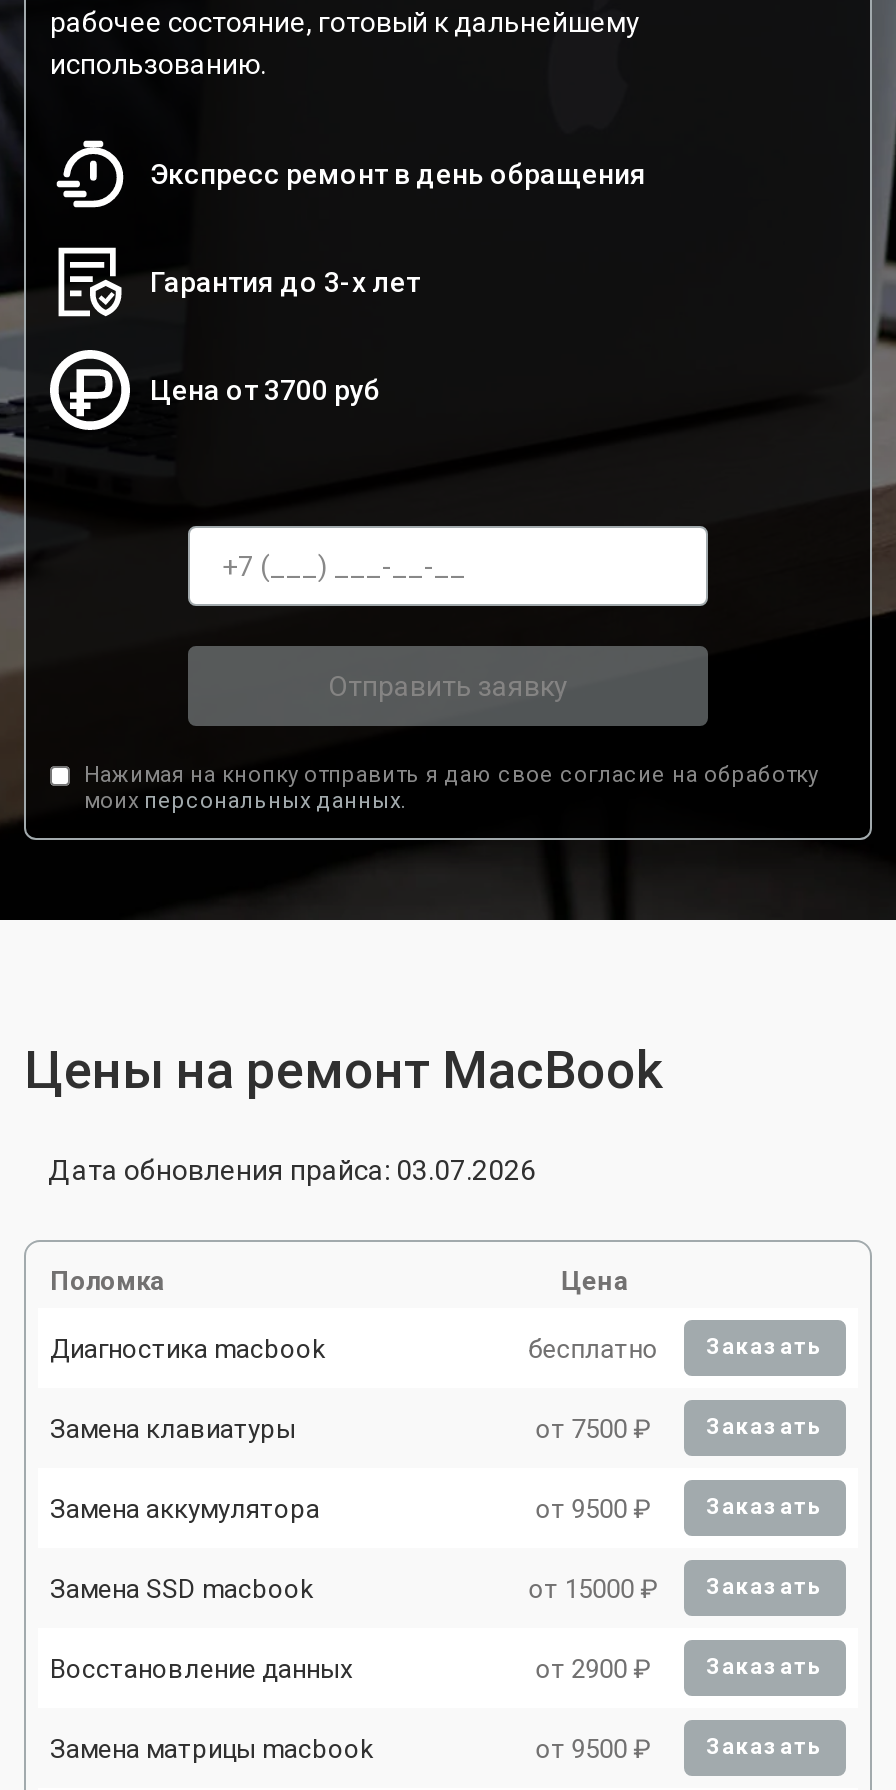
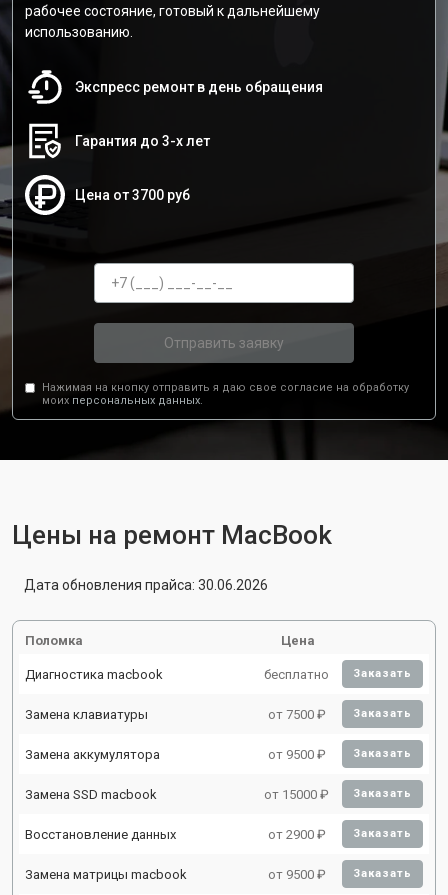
[48,1154,536,1186] Дата обновления прайса: 03.07.2026 -> [24,577,268,593] Дата обновления прайса: 30.06.2026

